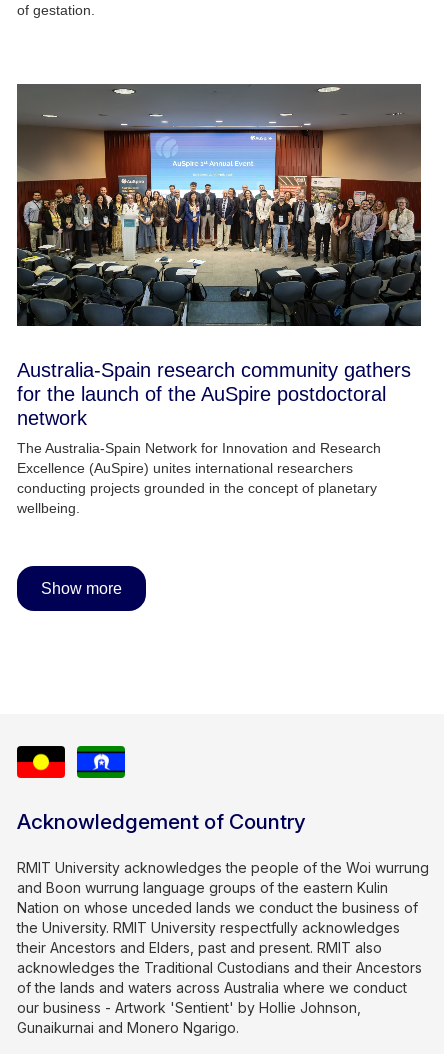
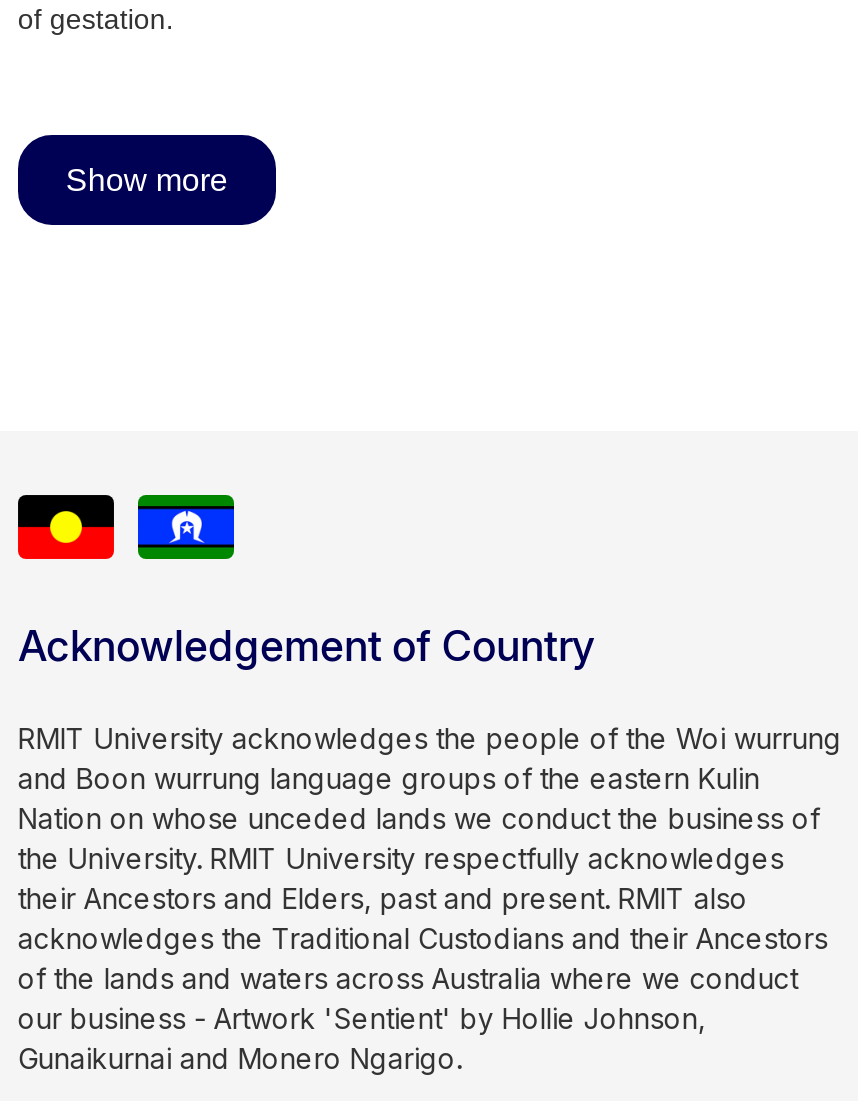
[16,83,422,516] [image] | Australia-Spain research community gathers | for the launch of the AuSpire postdoctoral | network | The Australia-Spain Network for Innovation and Research | Excellence (AuSpire) unites international researchers | conducting projects grounded in the concept of planetary | wellbeing. -> none

